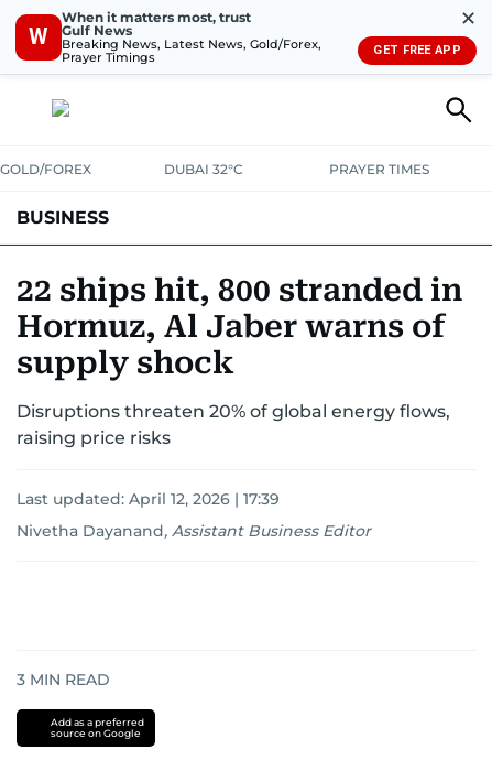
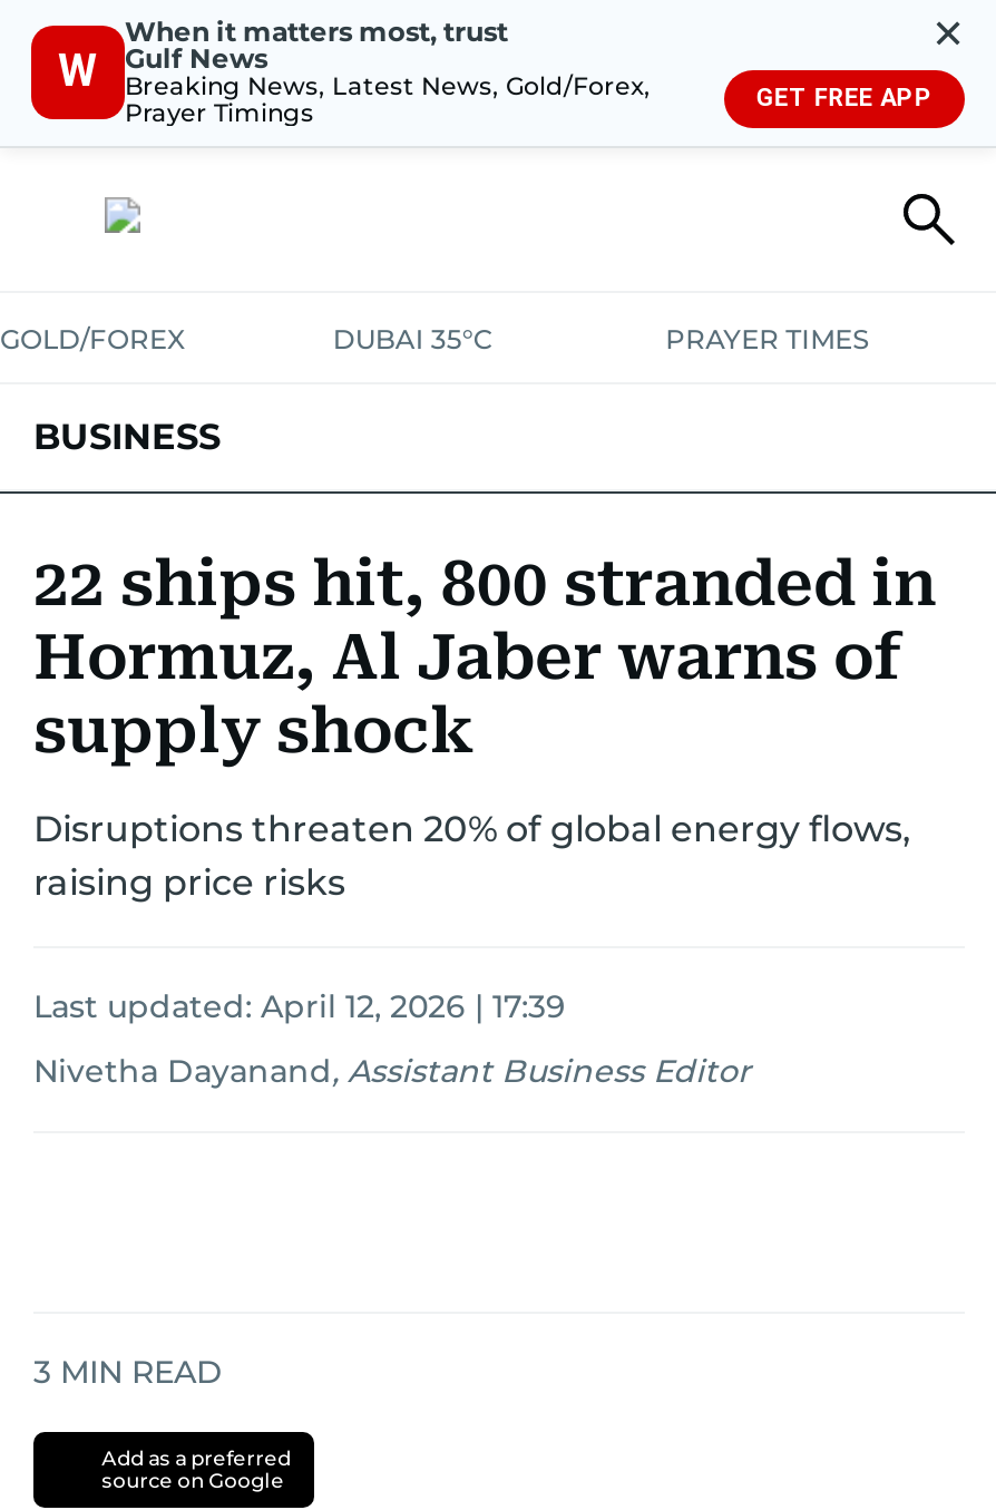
[164,161,244,177] DUBAI 32°C -> [333,322,493,355] DUBAI 35°C

